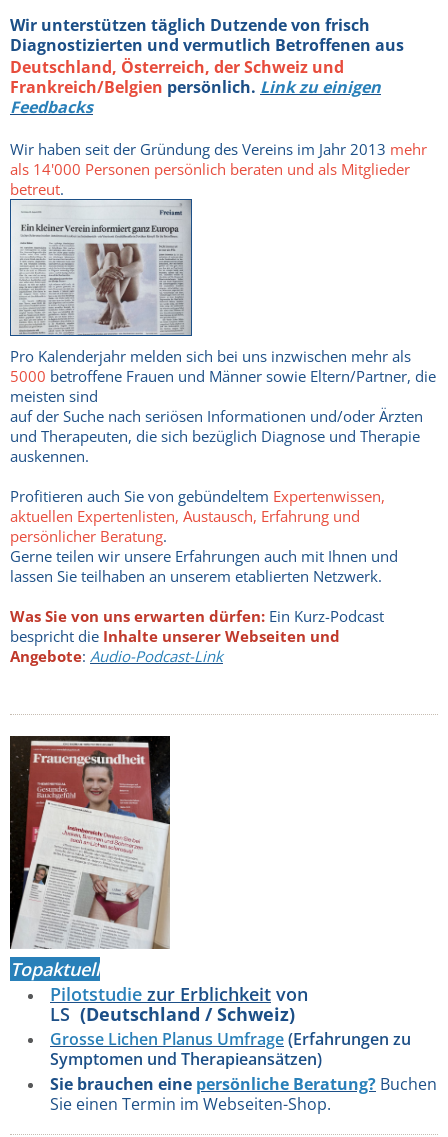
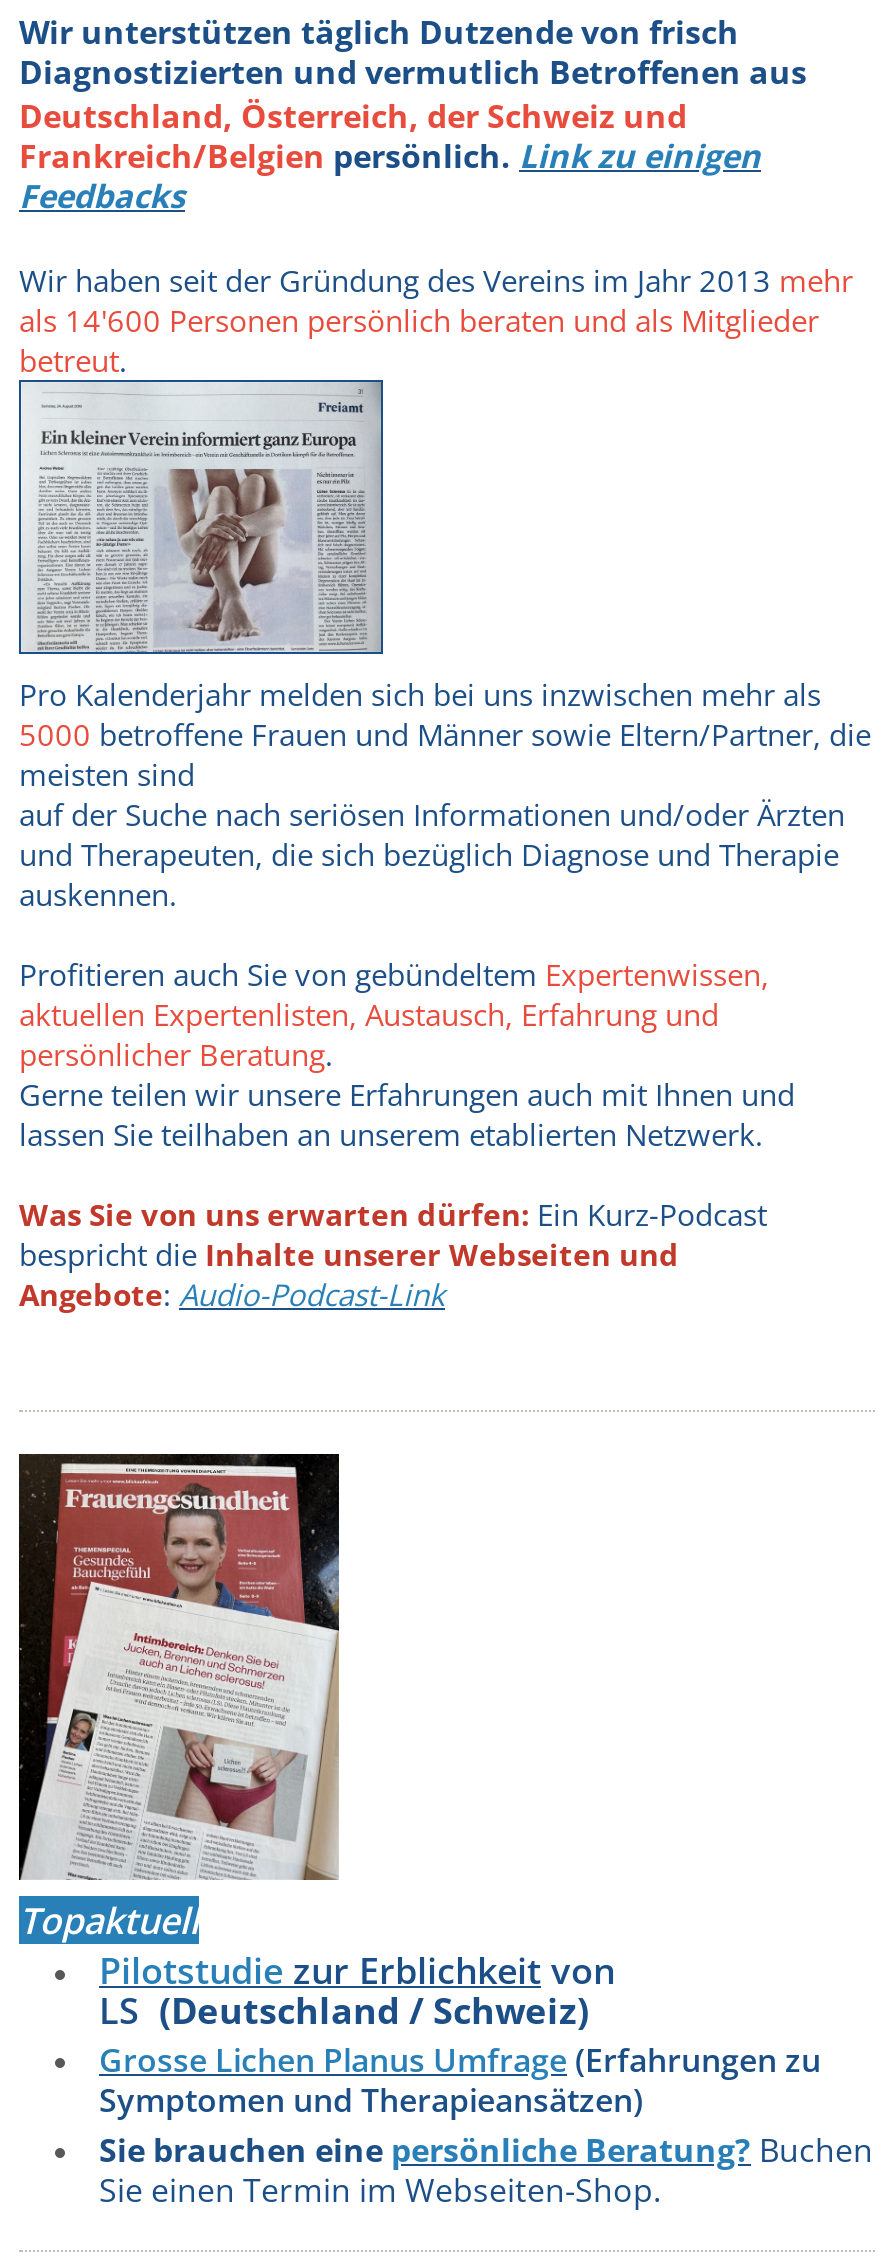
[10,159,410,179] als 14'000 Personen persönlich beraten und als Mitglieder -> [19,300,819,340] als 14'600 Personen persönlich beraten und als Mitglieder

